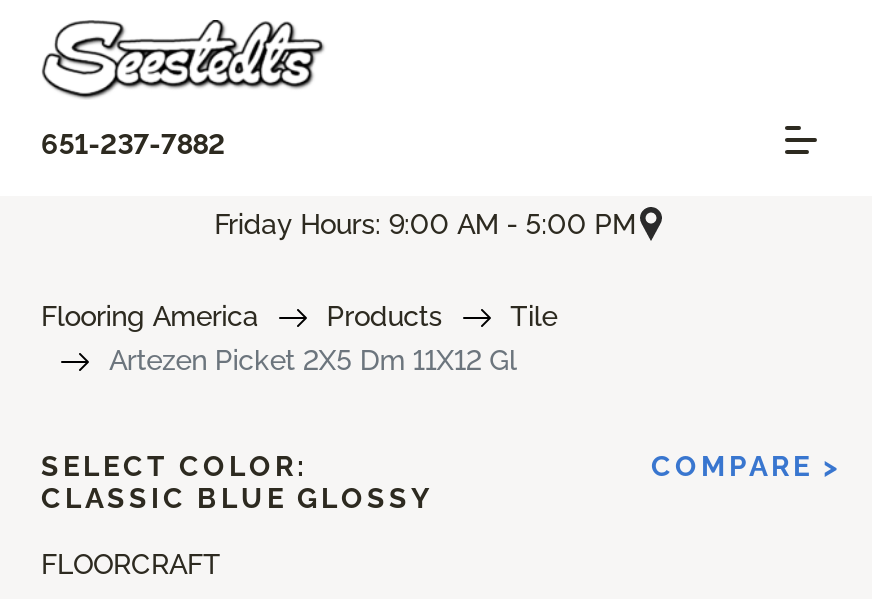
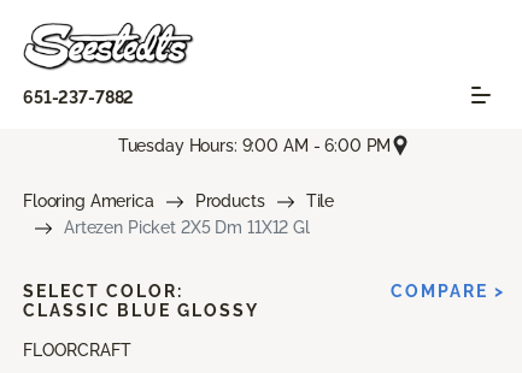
[214,207,636,239] Friday Hours: 9:00 AM - 5:00 PM -> [118,136,391,155] Tuesday Hours: 9:00 AM - 6:00 PM

